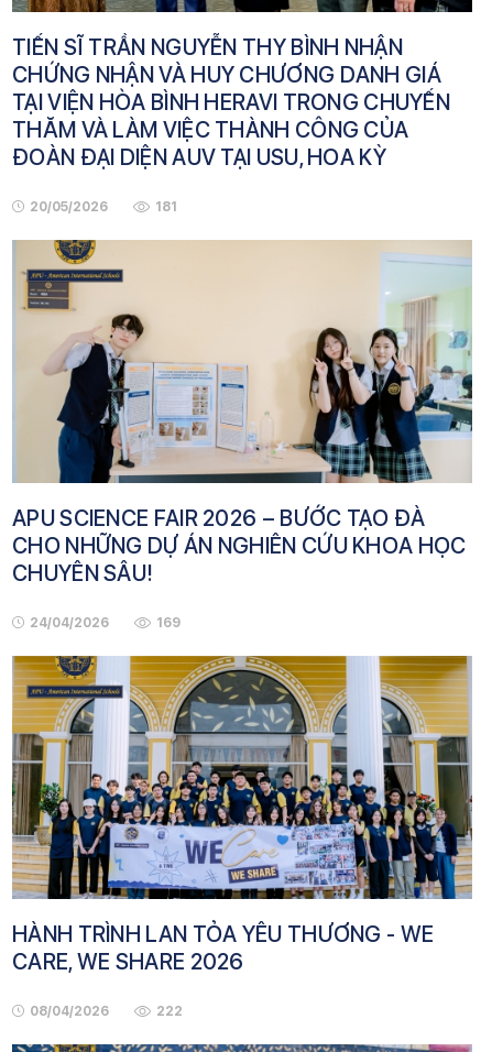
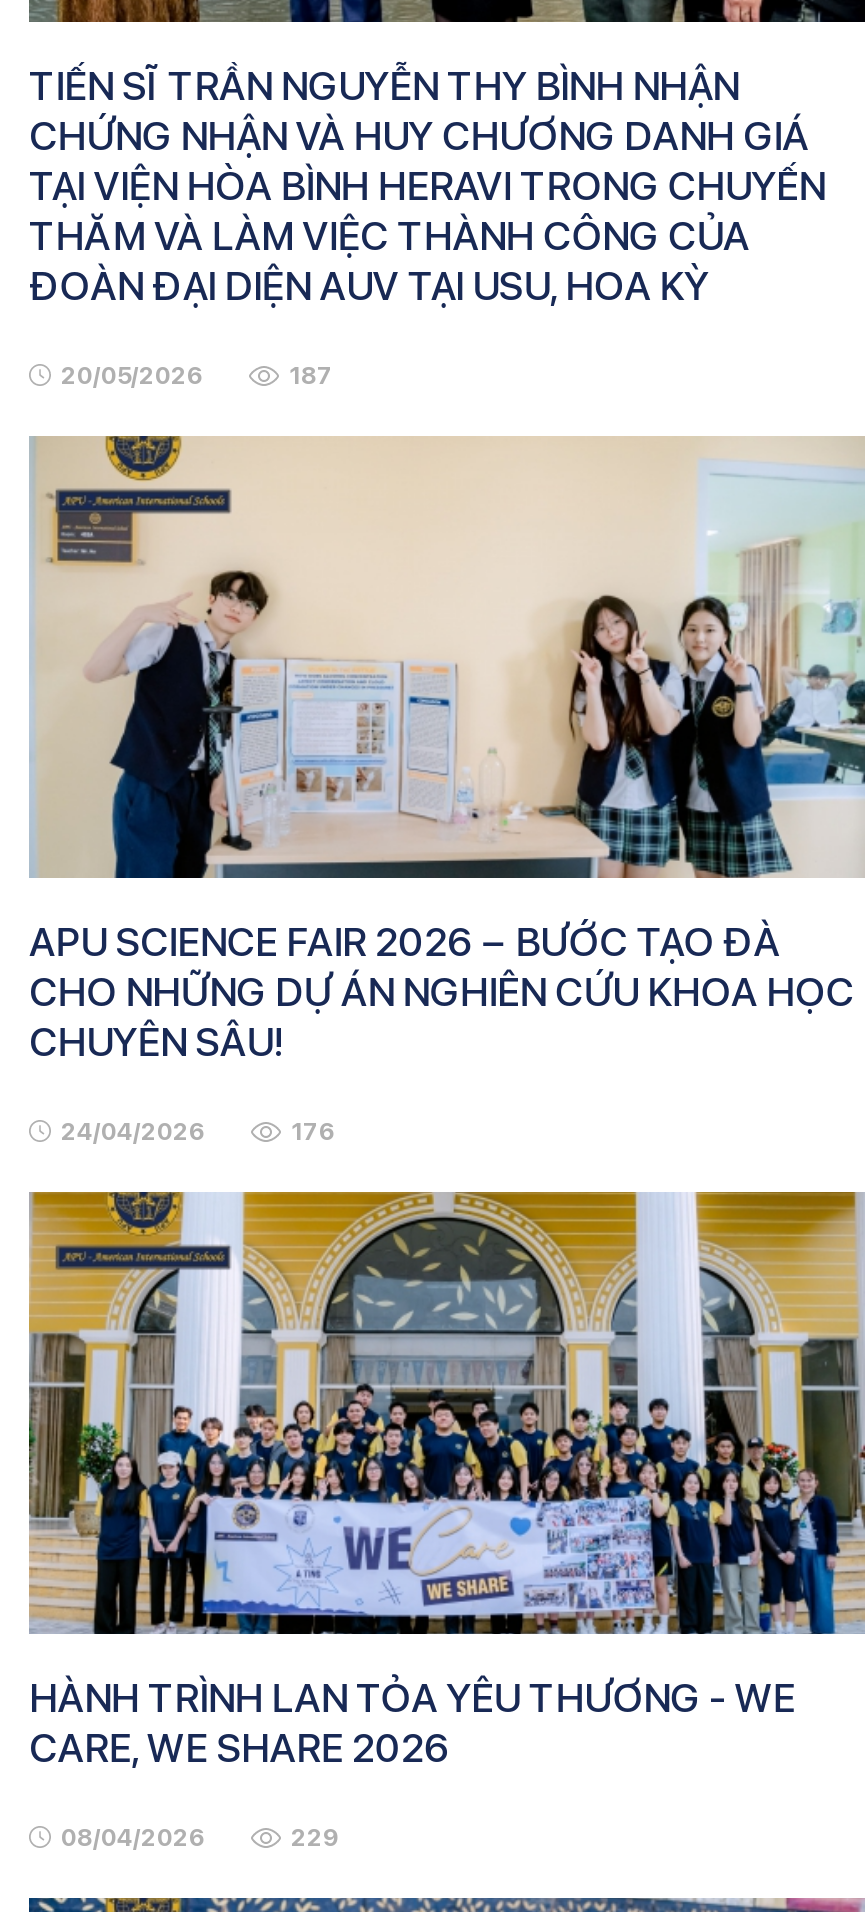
[153,199,177,215] 181 -> [285,362,333,390] 187
[154,615,181,631] 169 -> [287,1118,335,1146] 176
[154,1004,183,1019] 222 -> [287,1824,339,1852] 229

